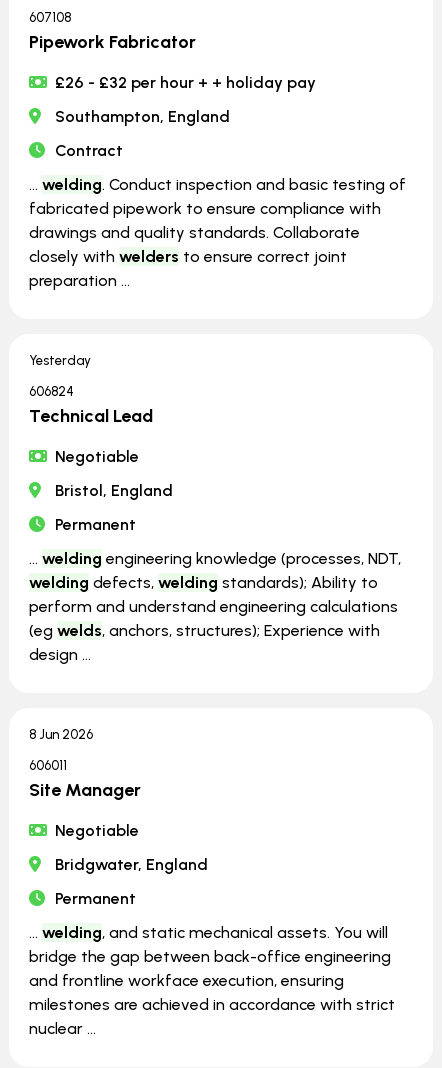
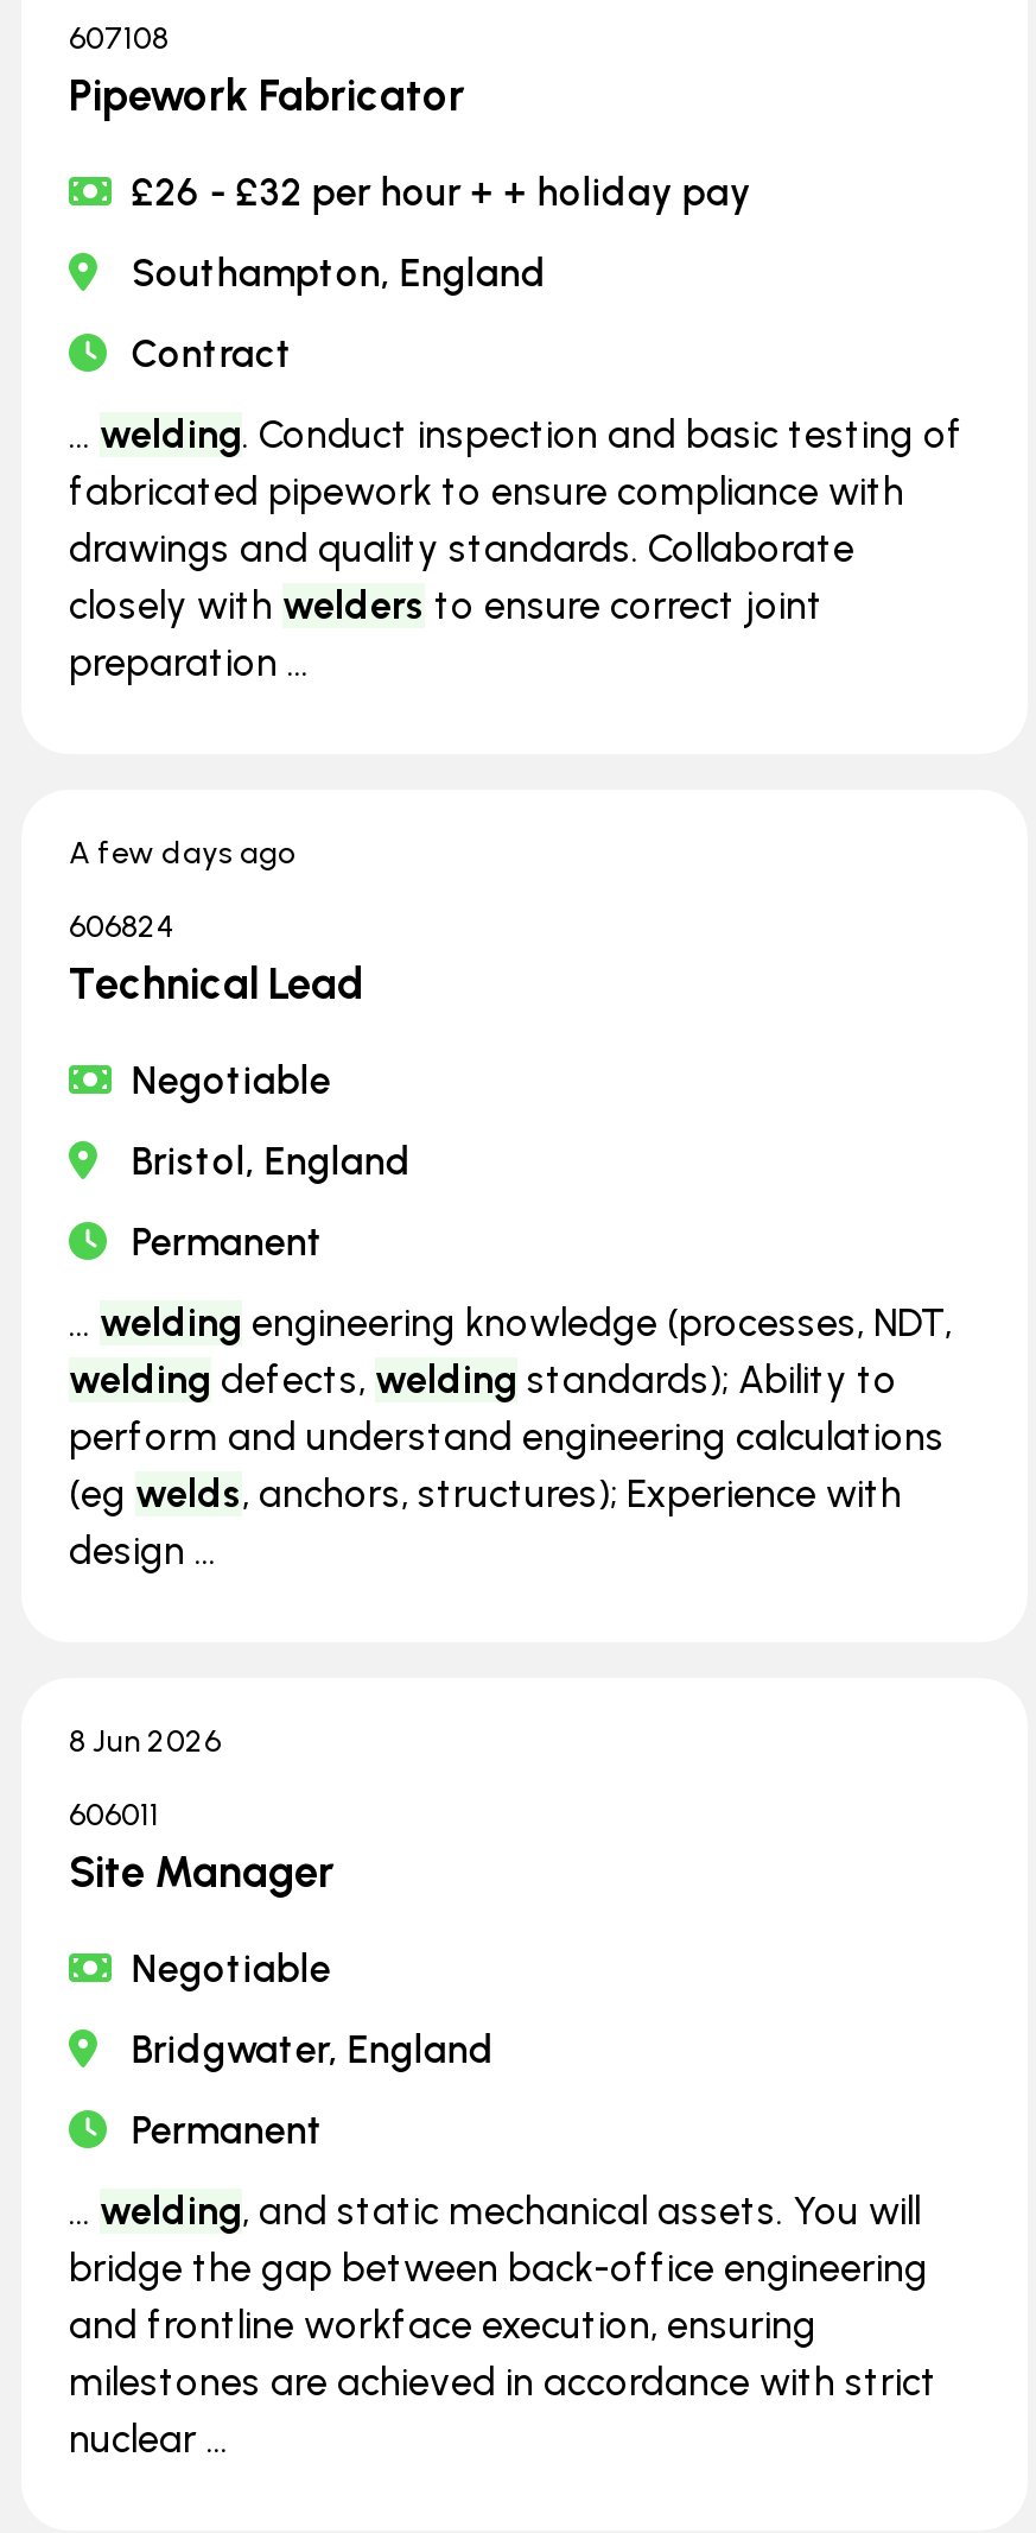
[29,353,91,368] Yesterday -> [69,834,294,870] A few days ago

